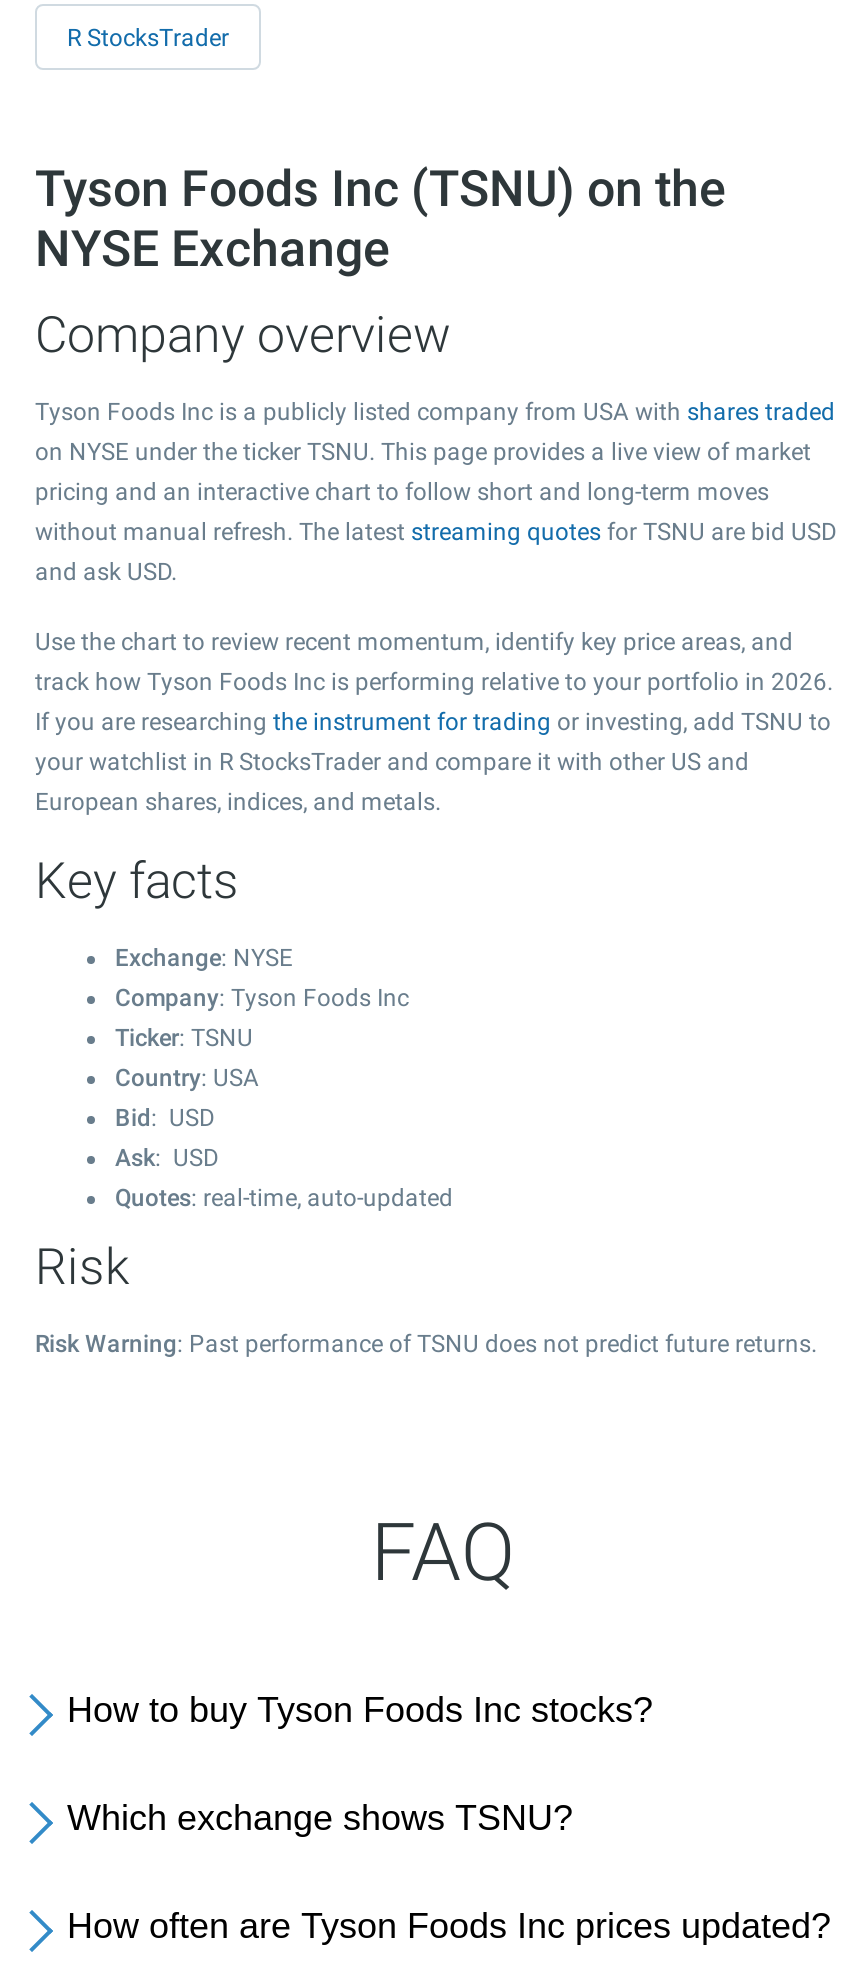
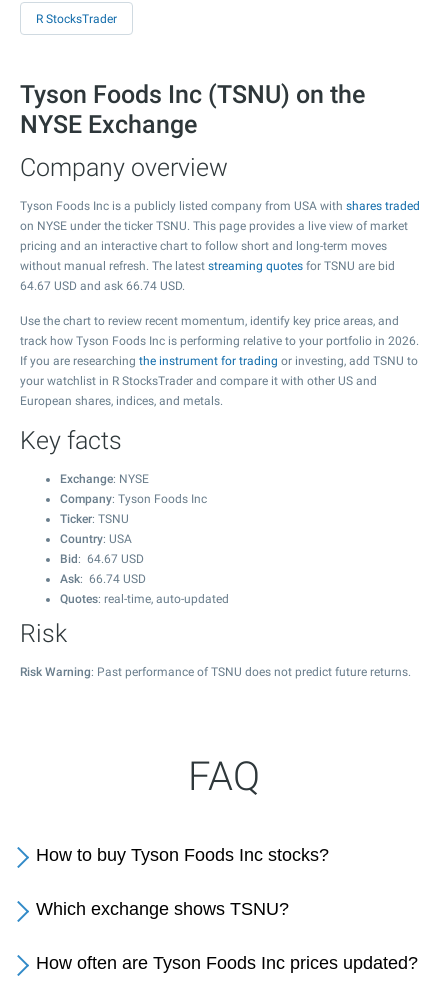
[35,518,837,586] without manual refresh. The latest streaming quotes for TSNU are bid USD | and ask USD. -> [20,259,395,293] without manual refresh. The latest streaming quotes for TSNU are bid | 64.67 USD and ask 66.74 USD.
[115,1104,219,1172] Bid: USD | Ask: USD -> [60,552,146,586] Bid: 64.67 USD | Ask: 66.74 USD

